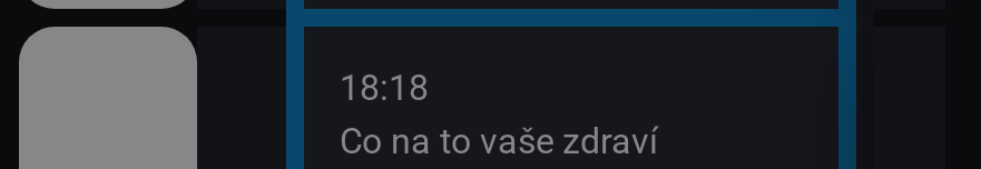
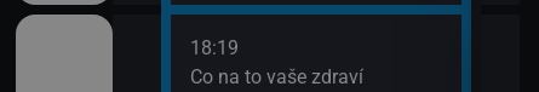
[340,67,429,109] 18:18 -> [190,36,239,59] 18:19

